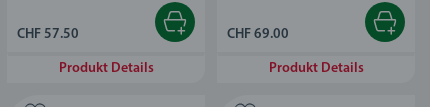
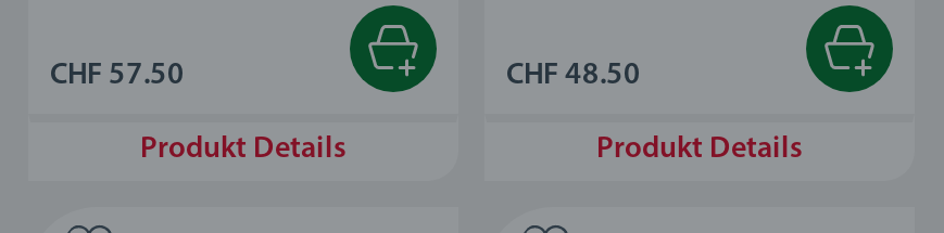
[227,27,289,42] CHF 69.00 -> [506,60,641,92] CHF 48.50

